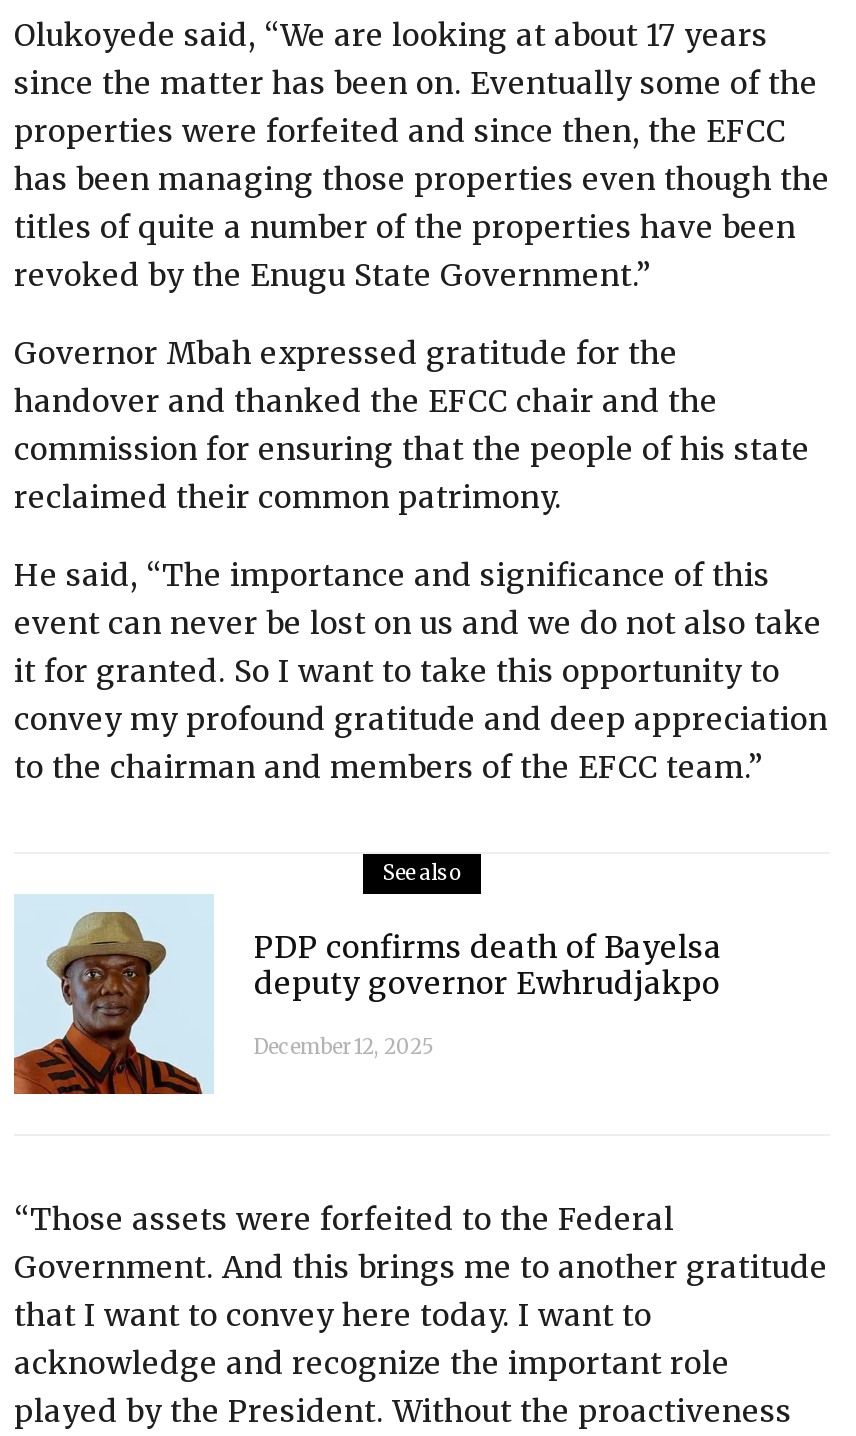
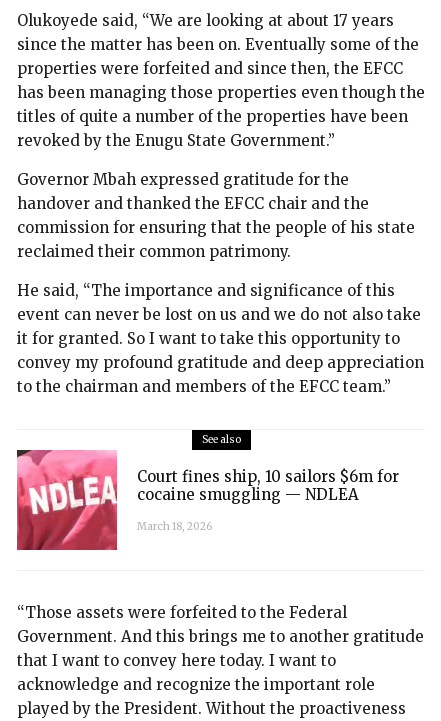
[14,894,722,1096] [image] | PDP confirms death of Bayelsa | deputy governor Ewhrudjakpo -> [16,449,399,551] [image] | Court fines ship, 10 sailors $6m for | cocaine smuggling — NDLEA
[254,1033,434,1059] December 12, 2025 -> [137,519,212,532] March 18, 2026

